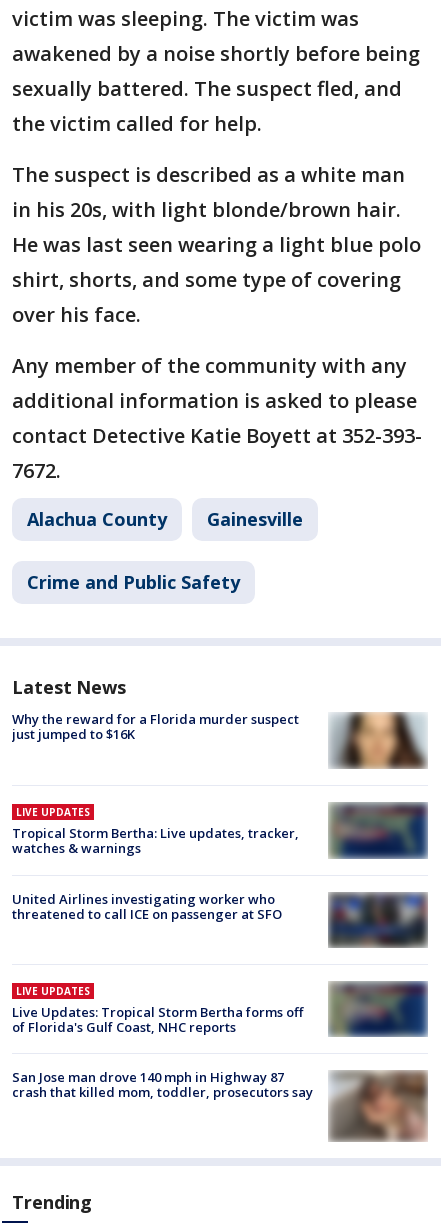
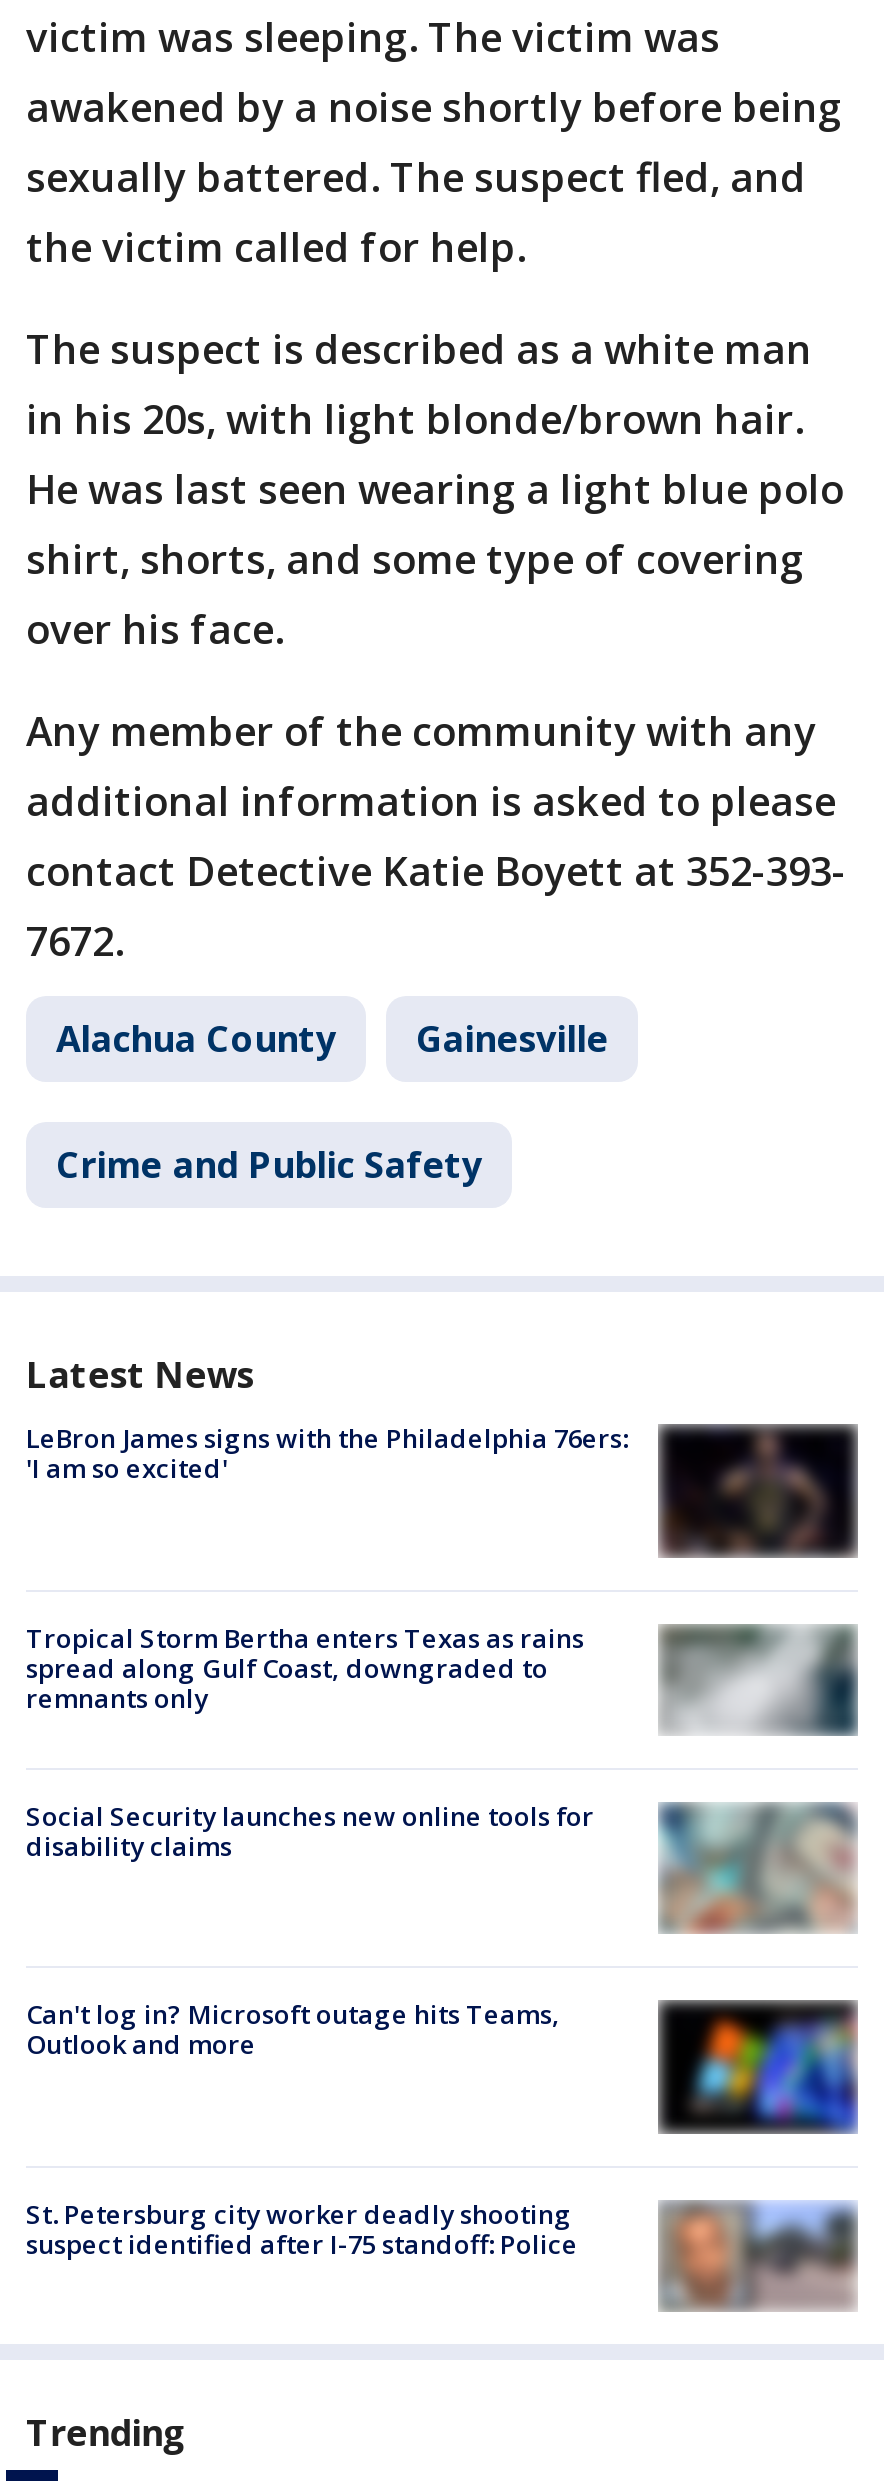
[12,710,428,770] [image] | Why the reward for a Florida murder suspect | just jumped to $16K -> [26,1420,858,1560] [image] | LeBron James signs with the Philadelphia 76ers: | 'I am so excited'
[12,801,428,860] [image] | LIVE UPDATES | Tropical Storm Bertha: Live updates, tracker, | watches & warnings -> [26,1619,858,1738] [image] | Tropical Storm Bertha enters Texas as rains | spread along Gulf Coast, downgraded to | remnants only
[12,890,282,923] United Airlines investigating worker who | threatened to call ICE on passenger at SFO -> [26,1798,594,1864] Social Security launches new online tools for | disability claims
[328,891,428,952] [image] -> [658,1802,856,1936] [image]
[12,984,303,1036] LIVE UPDATES | Live Updates: Tropical Storm Bertha forms off | of Florida's Gulf Coast, NHC reports -> [26,1996,560,2062] Can't log in? Microsoft outage hits Teams, | Outlook and more
[328,980,428,1052] [image] -> [656,1992,860,2136] [image]
[12,1068,313,1101] San Jose man drove 140 mph in Highway 87 | crash that killed mom, toddler, prosecutors say -> [26,2196,578,2262] St. Petersburg city worker deadly shooting | suspect identified after I-75 standoff: Police
[328,1070,429,1140] [image] -> [662,2172,858,2310] [image]

